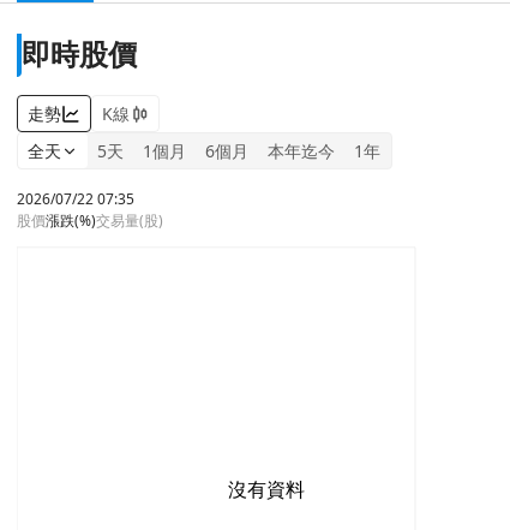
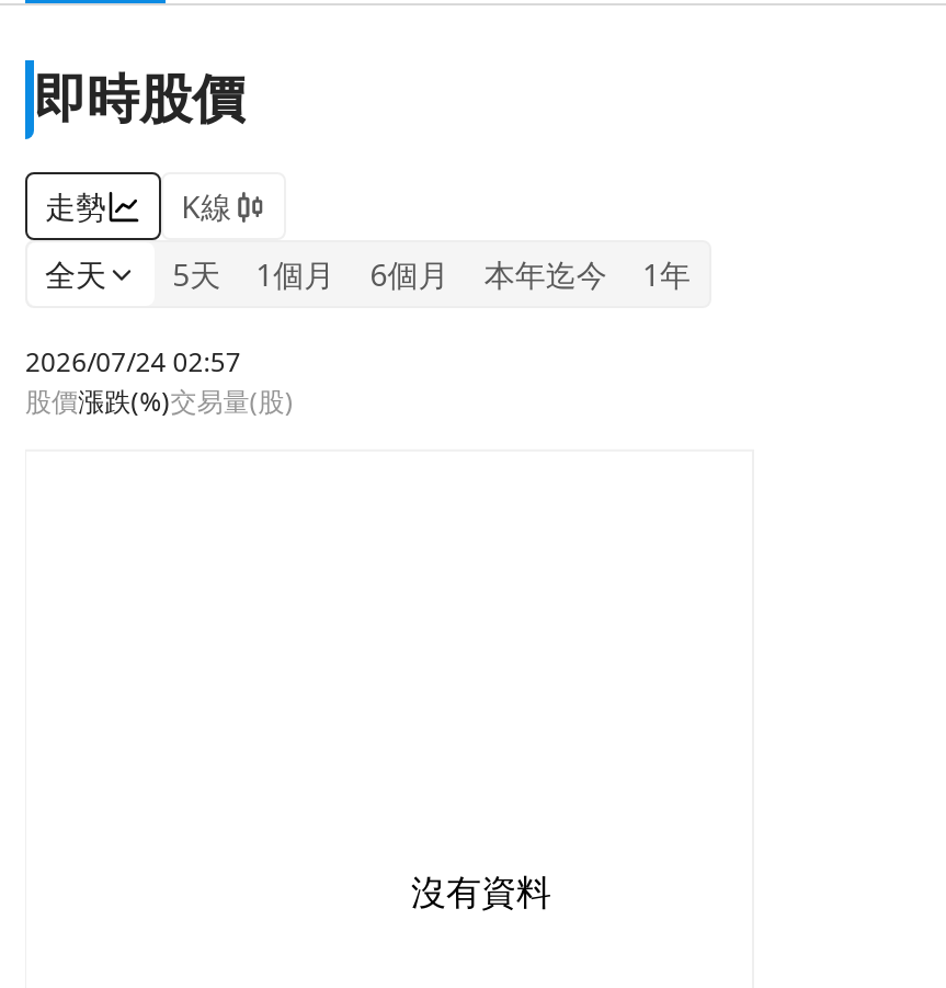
[17,189,135,209] 2026/07/22 07:35 -> [25,343,241,381] 2026/07/24 02:57

